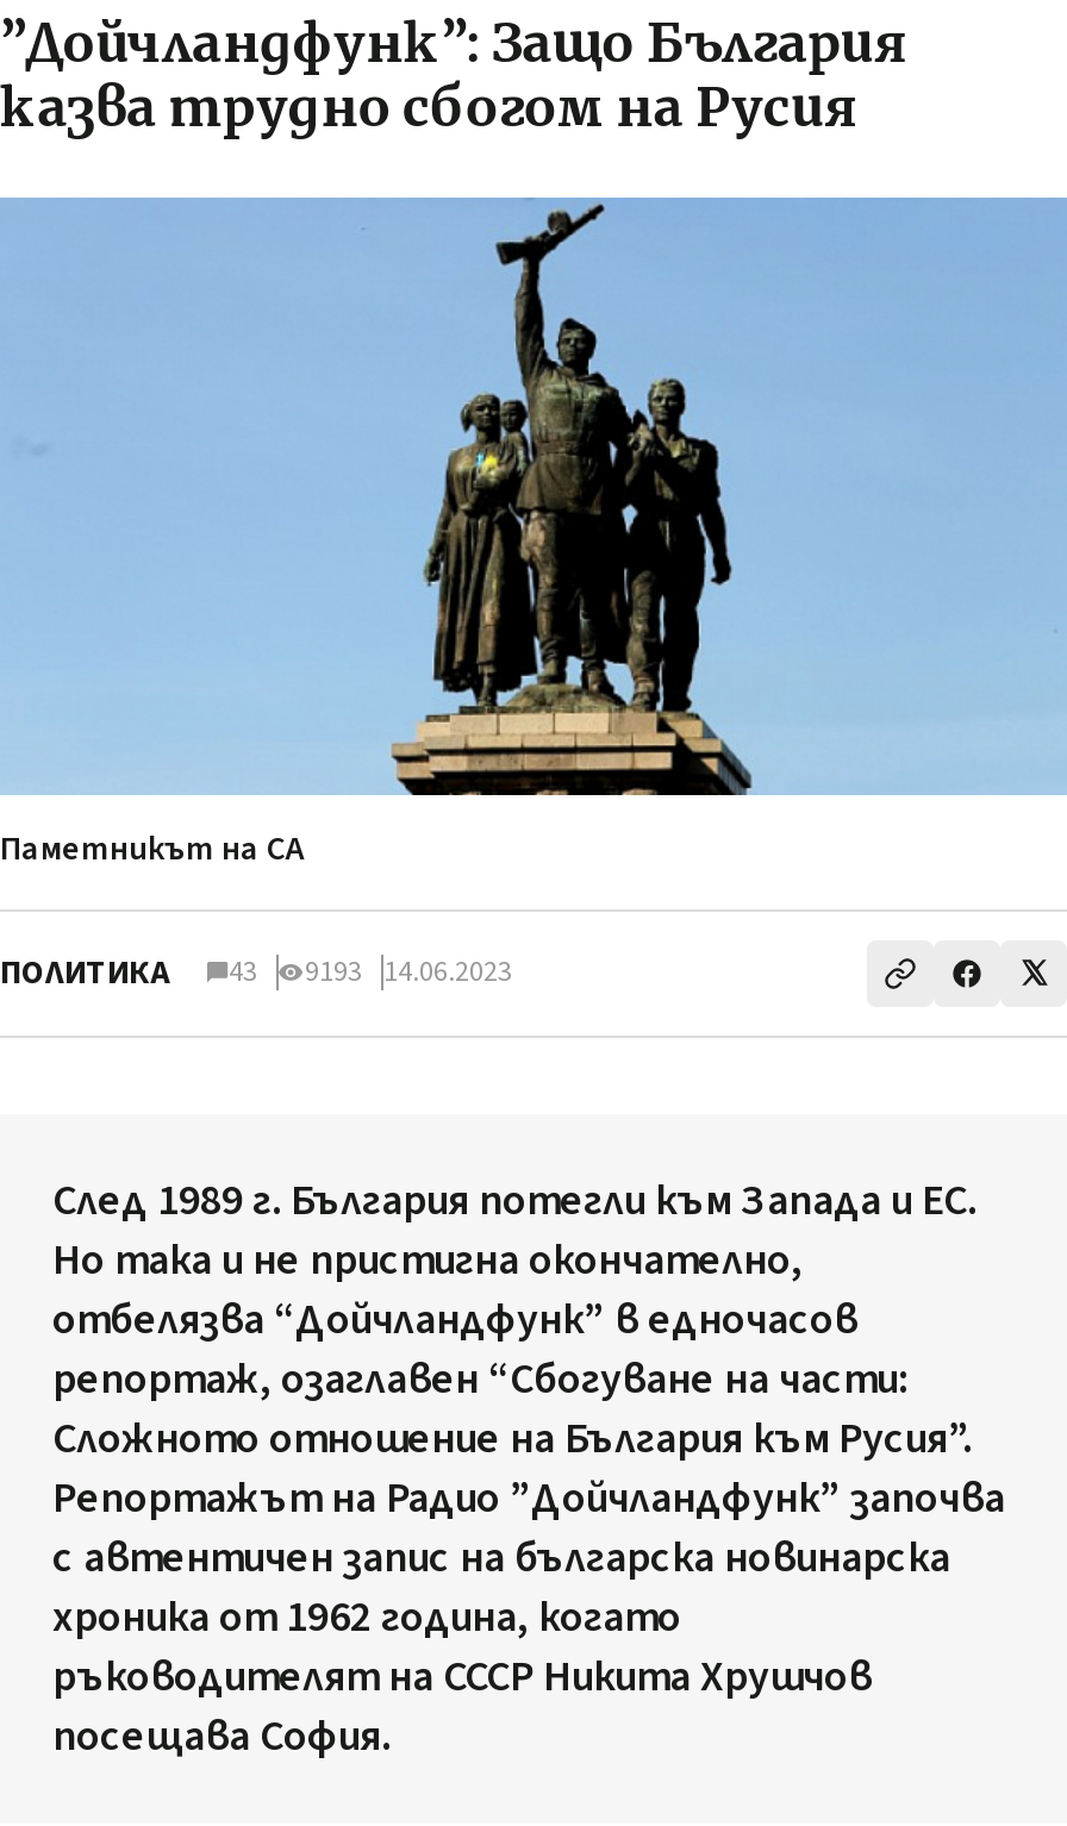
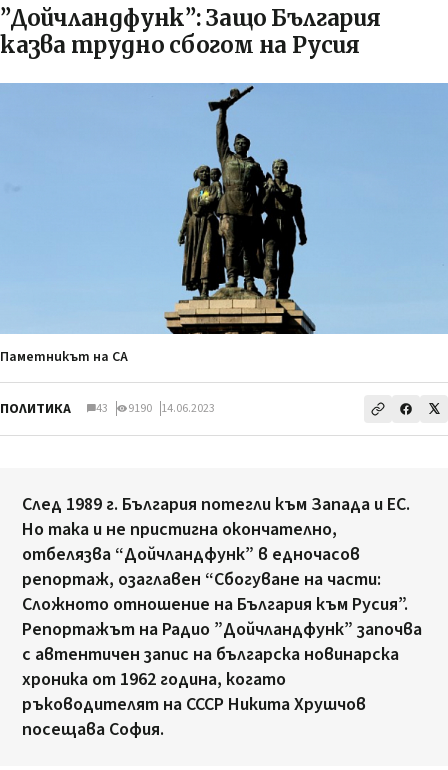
[305,953,512,994] 9193 14.06.2023 -> [128,400,215,417] 9190 14.06.2023

